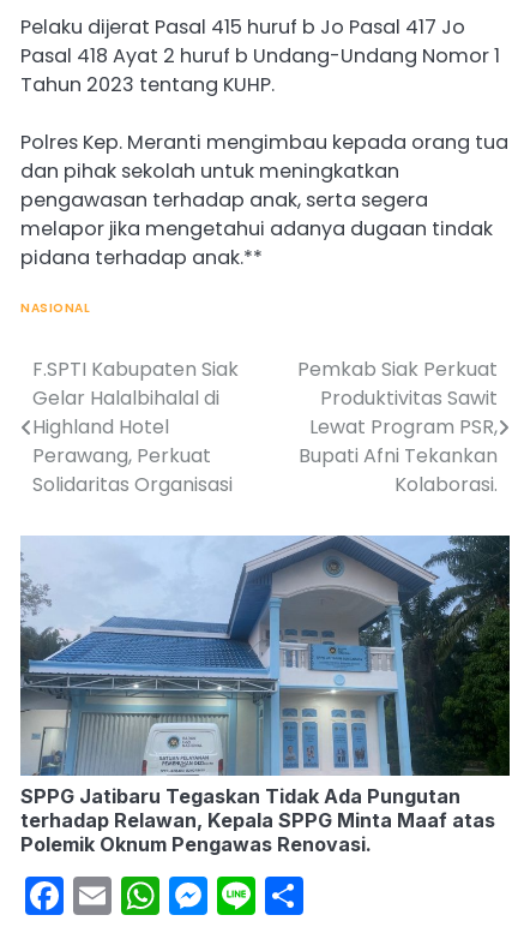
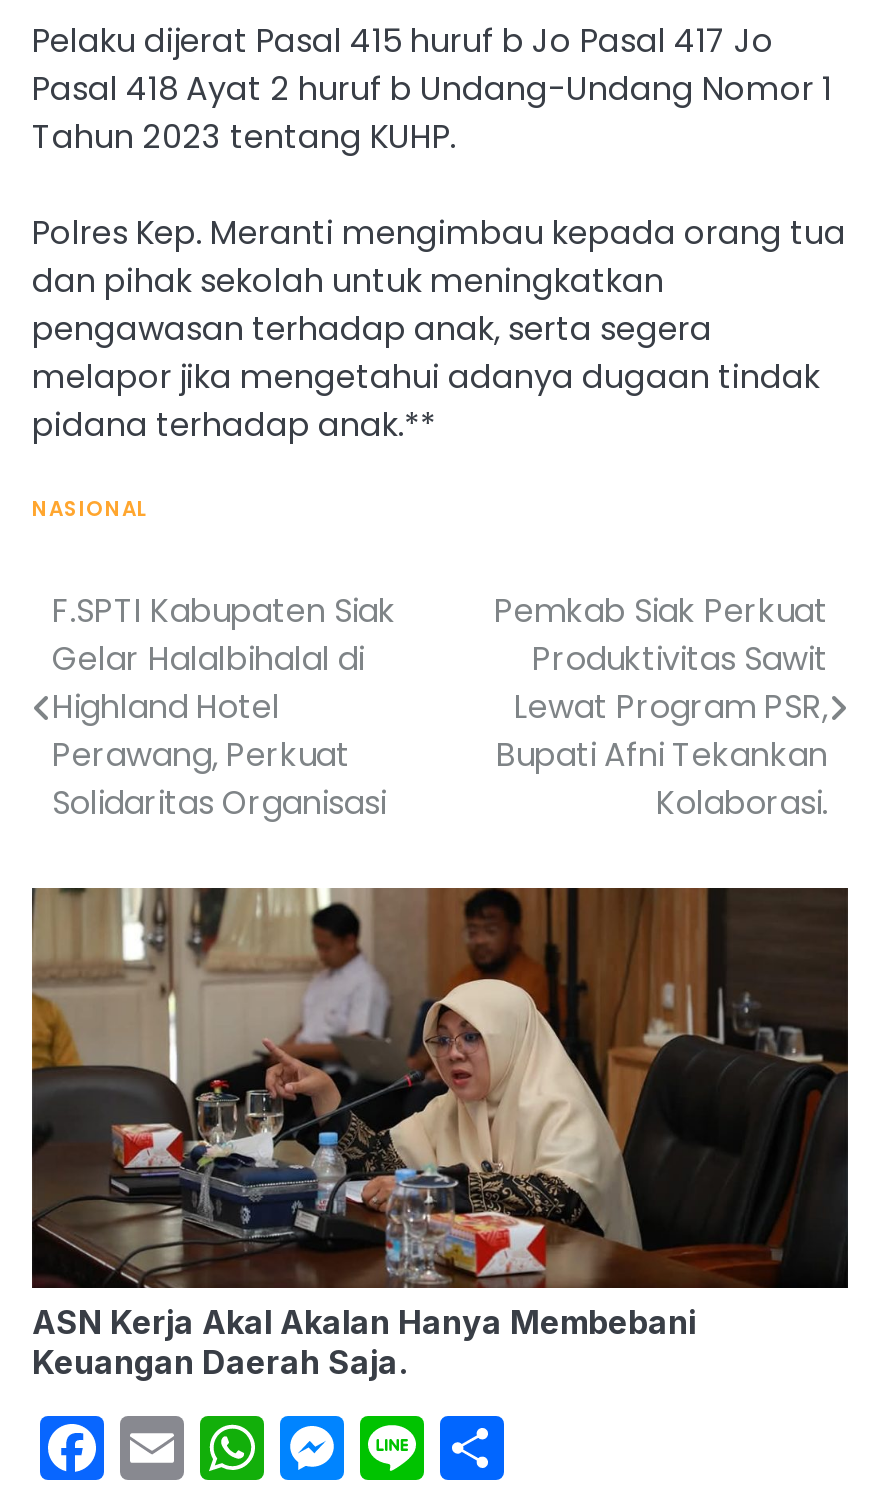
[19,534,510,857] [image] | SPPG Jatibaru Tegaskan Tidak Ada Pungutan | terhadap Relawan, Kepala SPPG Minta Maaf atas | Polemik Oknum Pengawas Renovasi. -> [30,886,848,1383] [image] | ASN Kerja Akal Akalan Hanya Membebani | Keuangan Daerah Saja.

